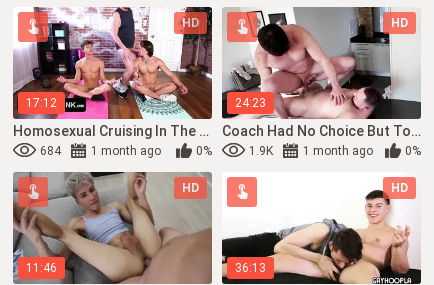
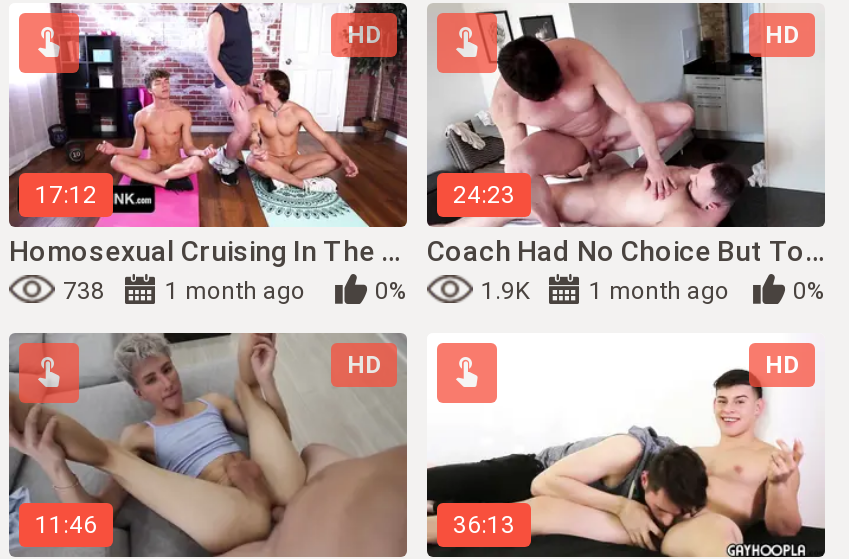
[40,144,61,158] 684 -> [63,278,105,306] 738

